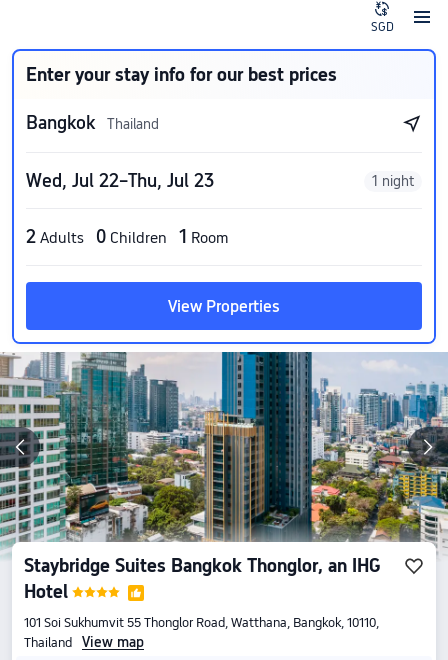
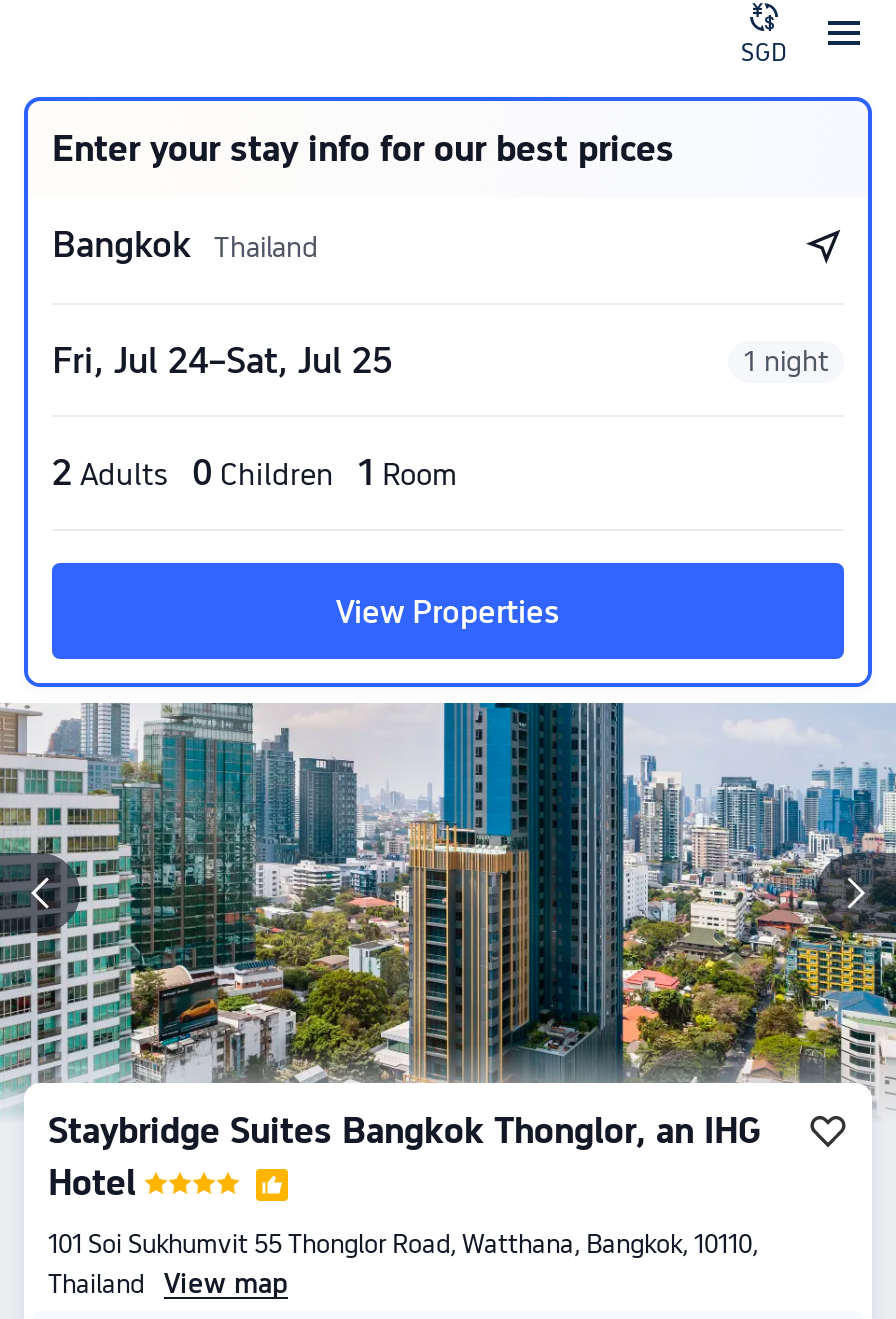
[26,170,214,191] Wed, Jul 22–Thu, Jul 23 -> [52,339,392,381] Fri, Jul 24–Sat, Jul 25

